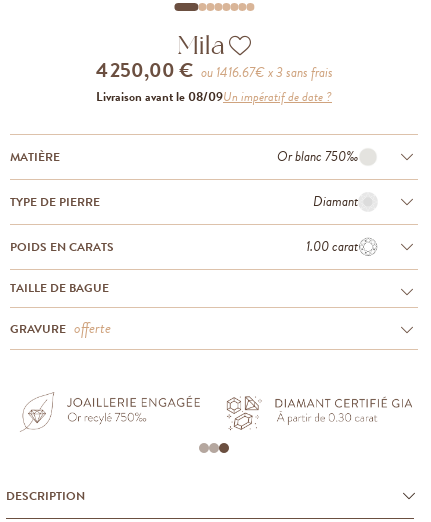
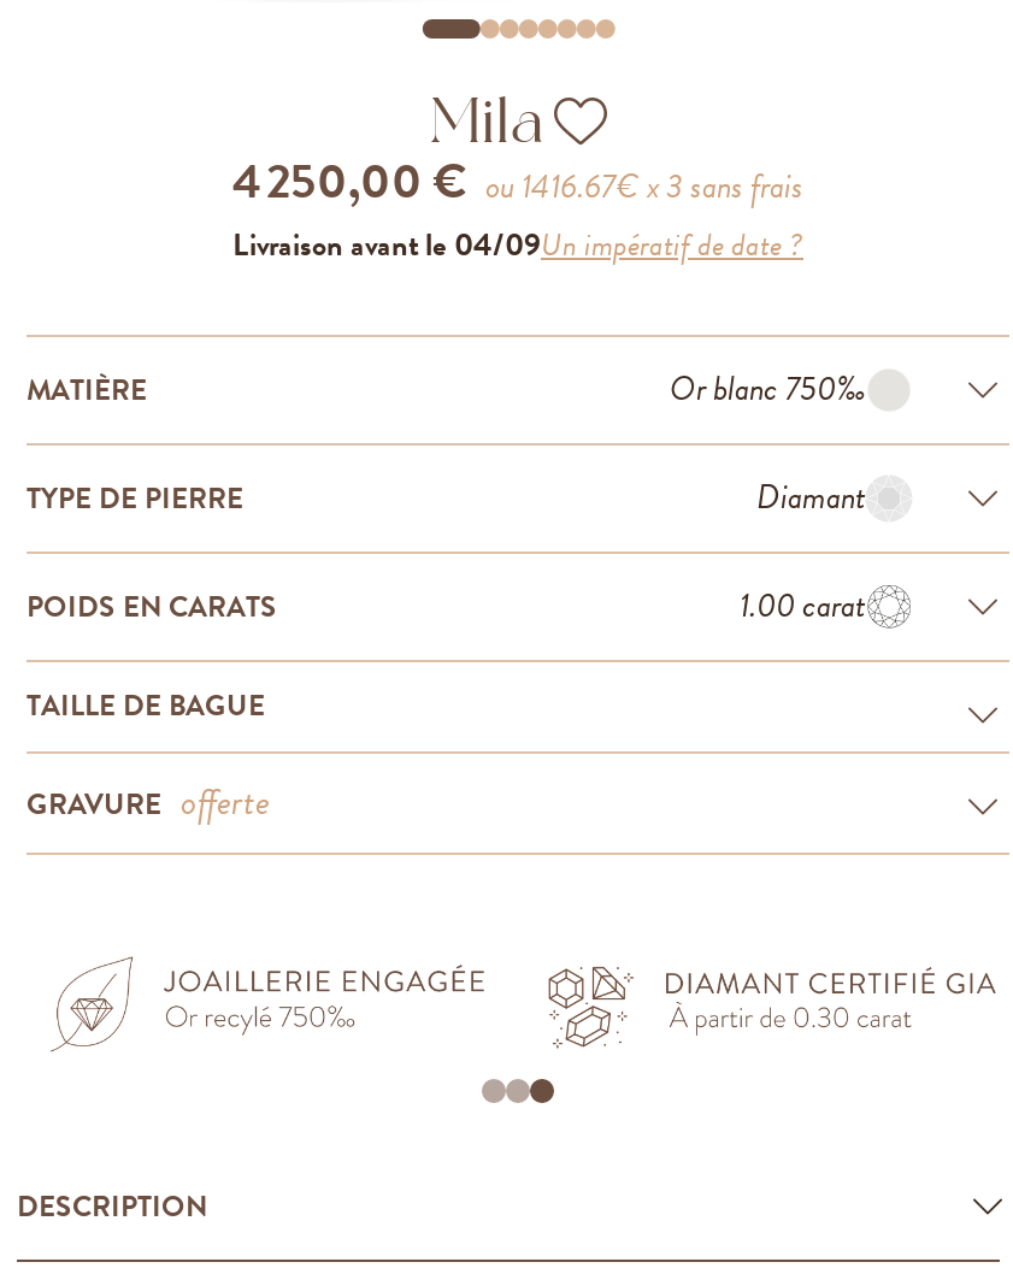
[96,87,332,106] Livraison avant le 08/09Un impératif de date ? -> [232,222,803,267] Livraison avant le 04/09Un impératif de date ?

